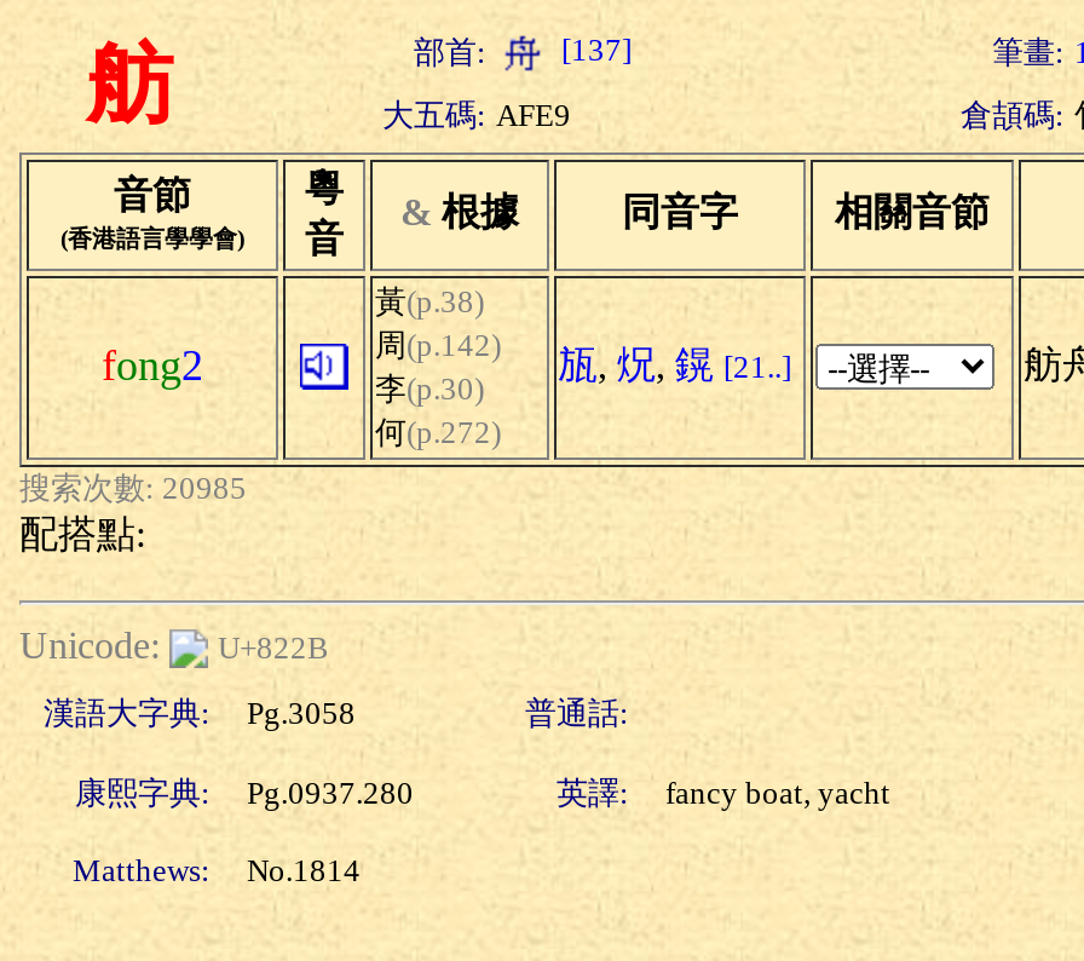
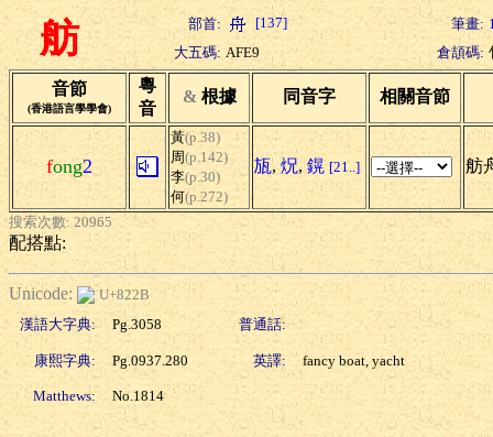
[19,470,247,506] 搜索次數: 20985 -> [9,214,112,230] 搜索次數: 20965

